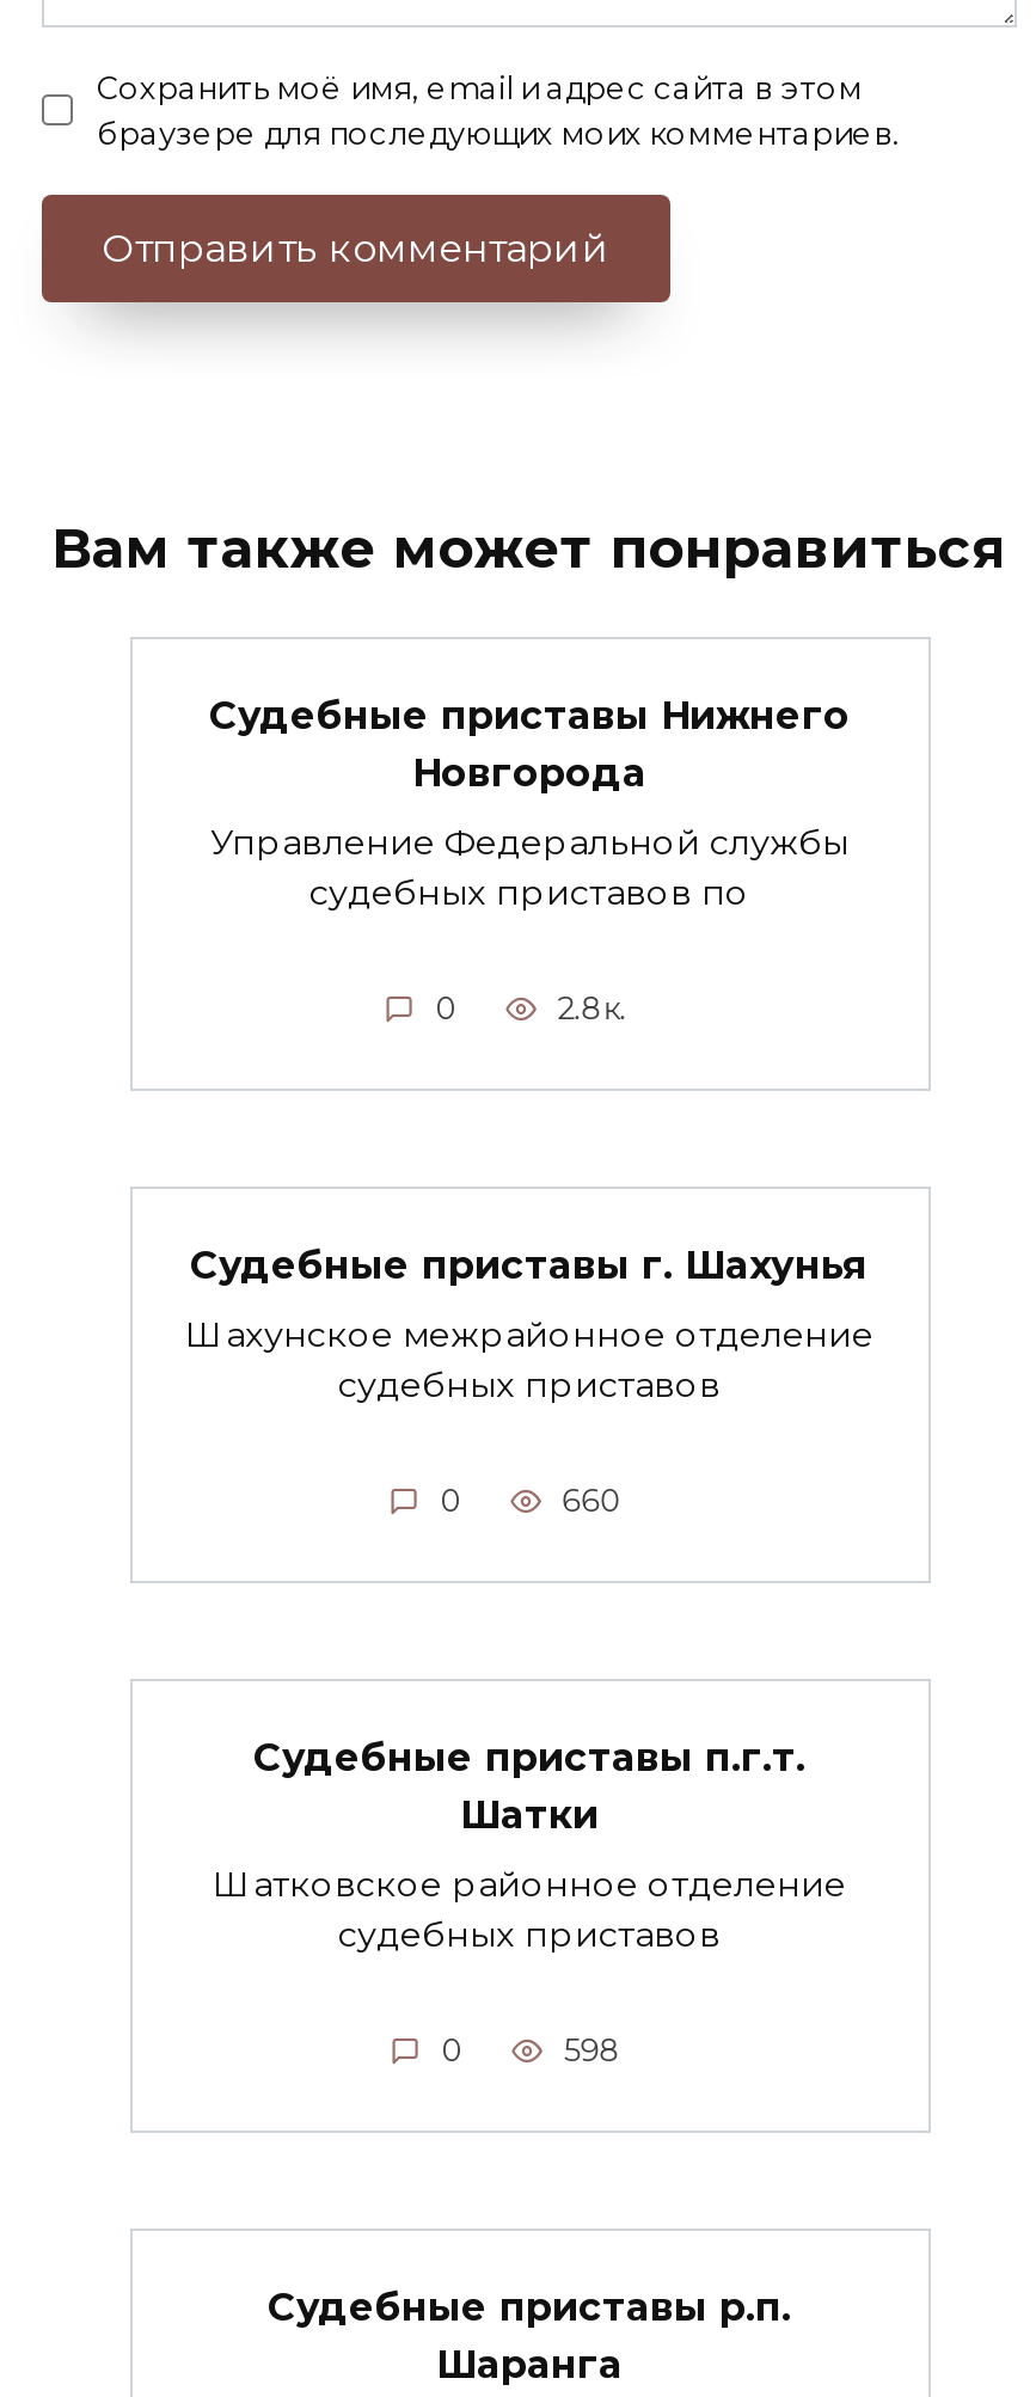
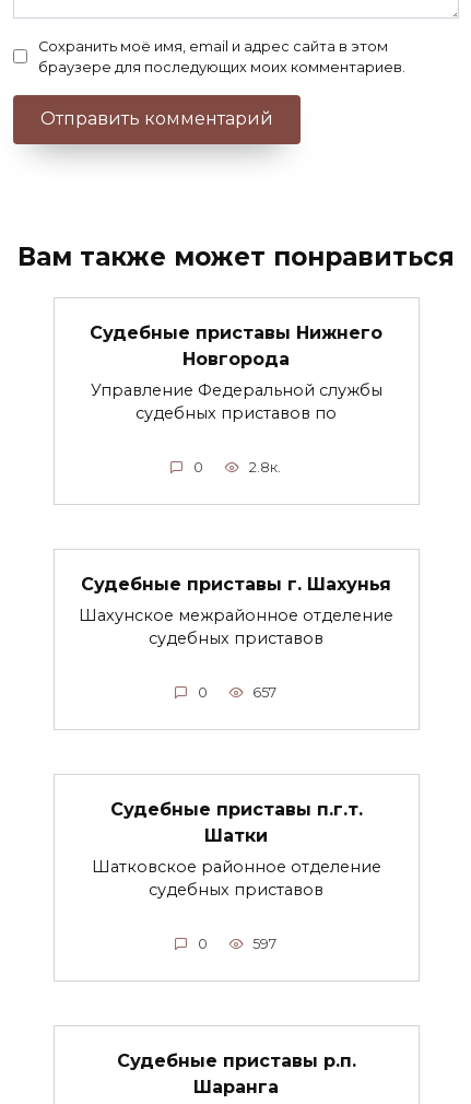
[562,1483,622,1519] 660 -> [253,684,277,701] 657
[563,2033,621,2069] 598 -> [253,936,277,952] 597

